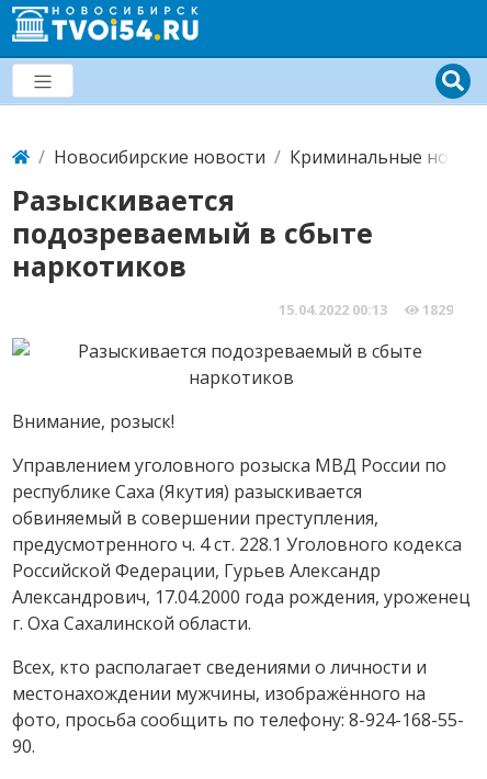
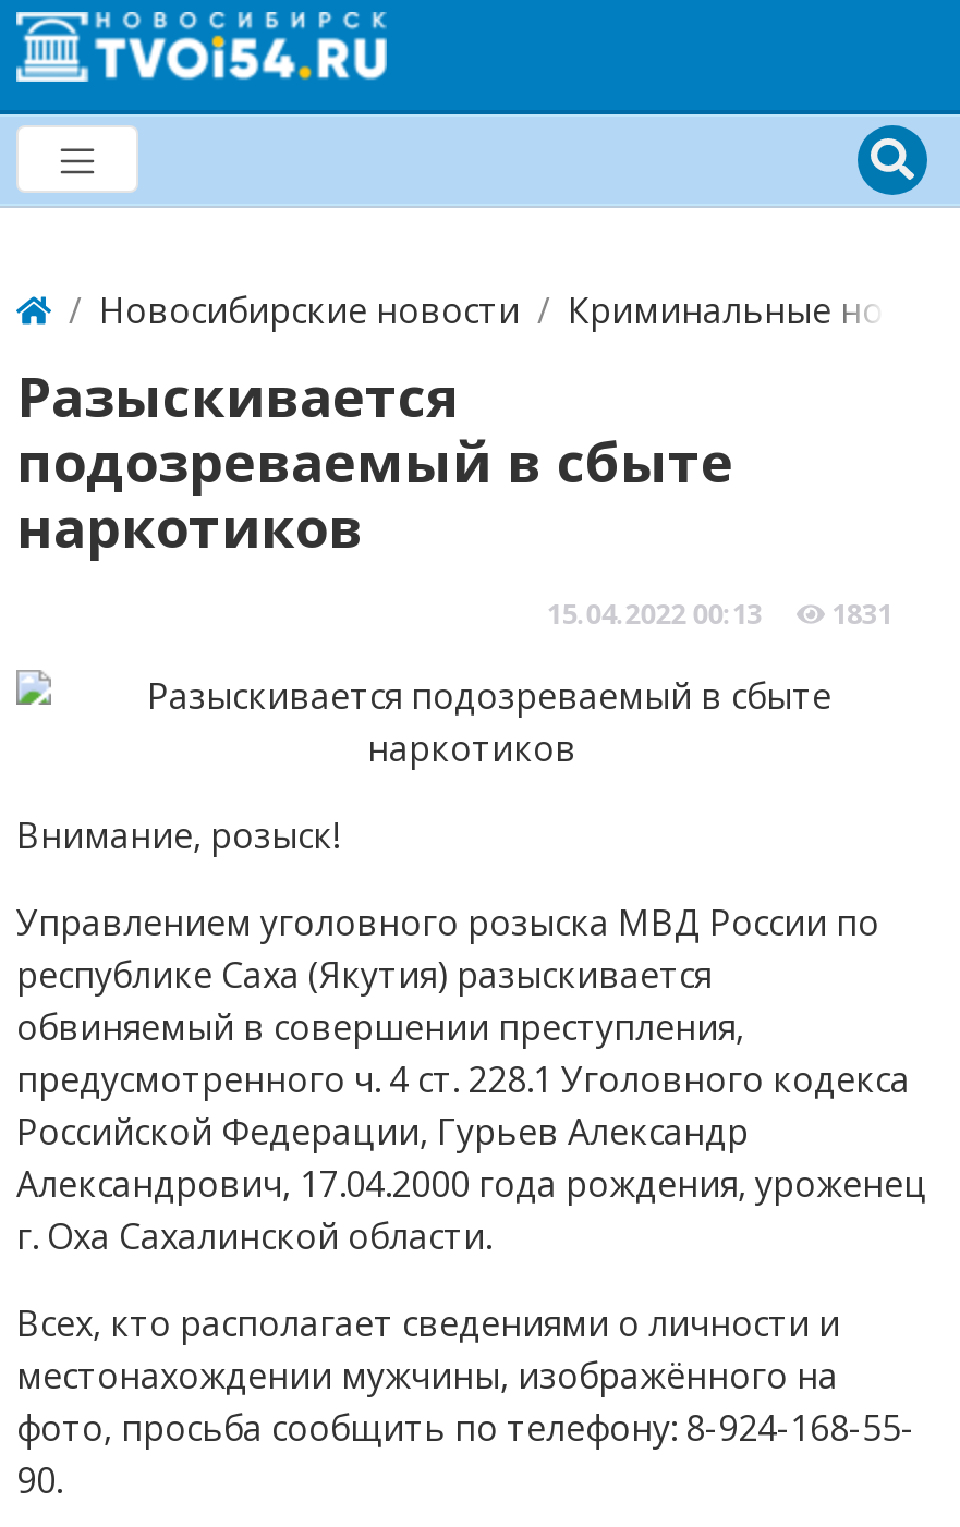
[279,300,453,319] 15.04.2022 00:13 1829 -> [546,594,892,633] 15.04.2022 00:13 1831

